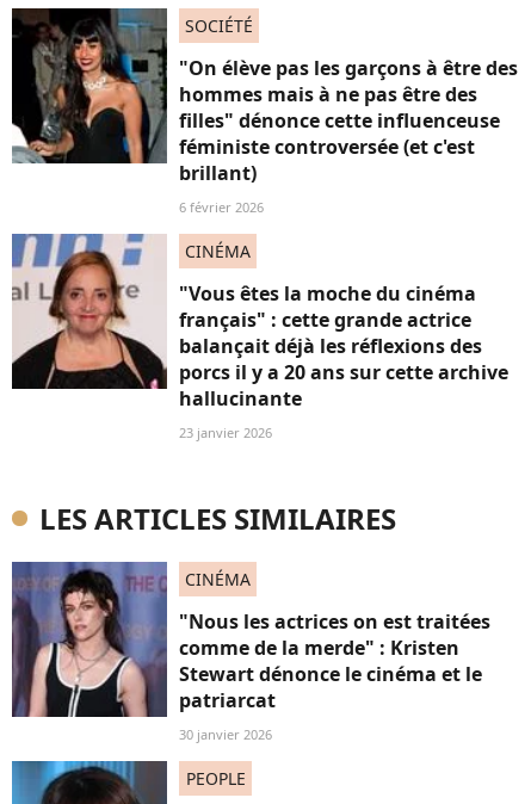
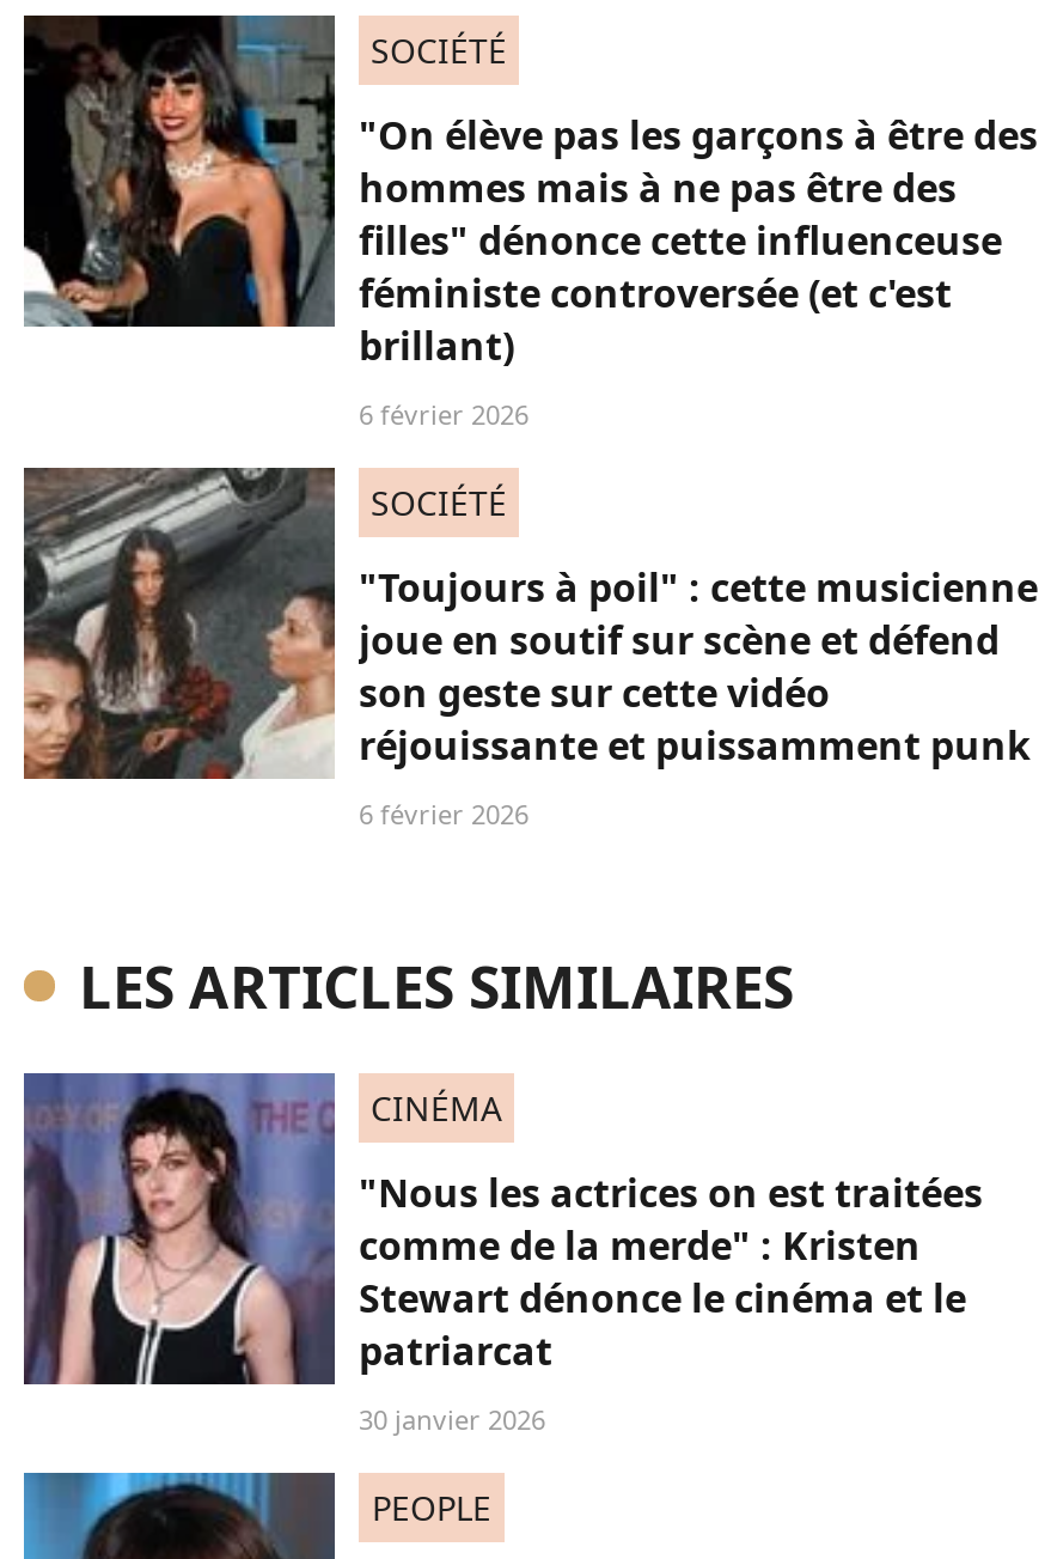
[11,233,508,411] [image] | "Vous êtes la moche du cinéma | français" : cette grande actrice | balançait déjà les réflexions des | porcs il y a 20 ans sur cette archive | hallucinante -> [22,465,1038,781] [image] | "Toujours à poil" : cette musicienne | joue en soutif sur scène et défend | son geste sur cette vidéo | réjouissante et puissamment punk
[185,240,251,262] CINÉMA -> [371,479,507,525] SOCIÉTÉ
[179,423,272,441] 23 janvier 2026 -> [359,795,528,831] 6 février 2026

